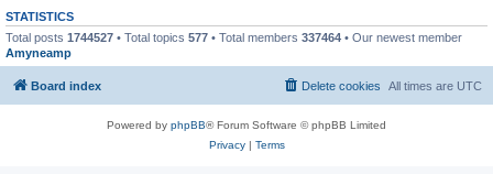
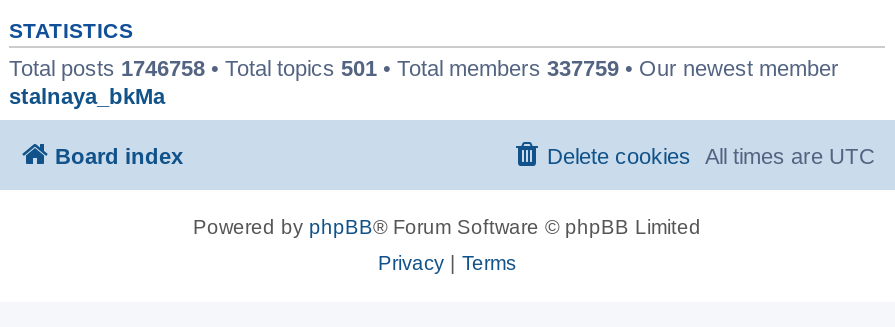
[6,30,462,59] Total posts 1744527 • Total topics 577 • Total members 337464 • Our newest member | Amyneamp -> [9,55,839,107] Total posts 1746758 • Total topics 501 • Total members 337759 • Our newest member | stalnaya_bkMa

